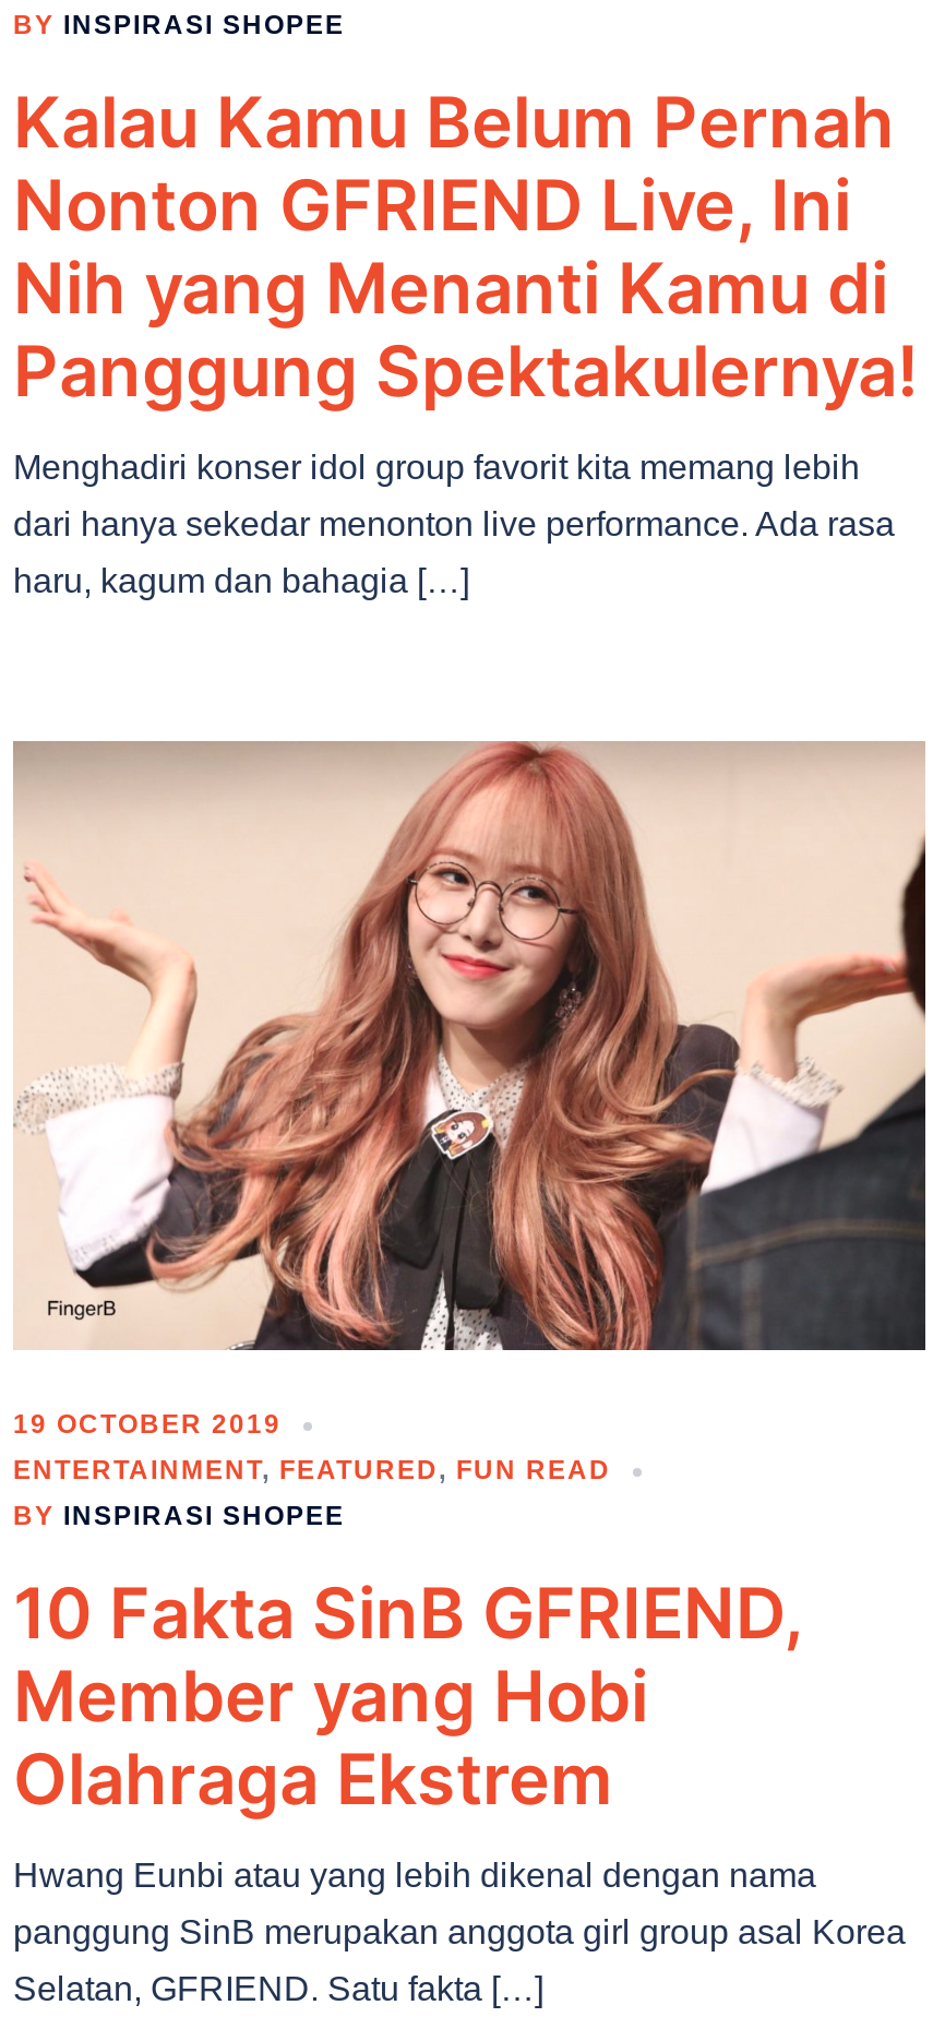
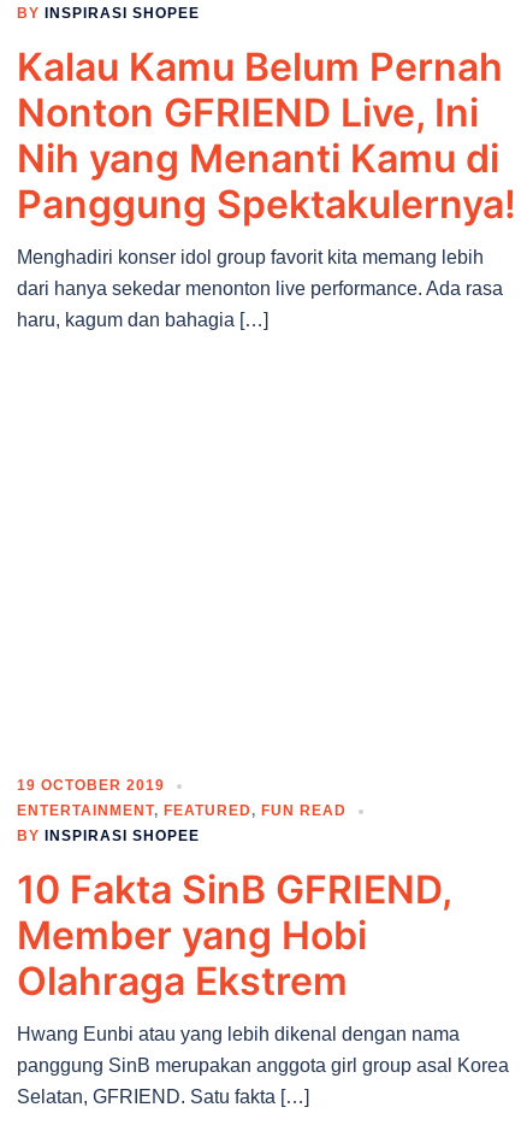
[11,738,928,1353] [image] -> none

